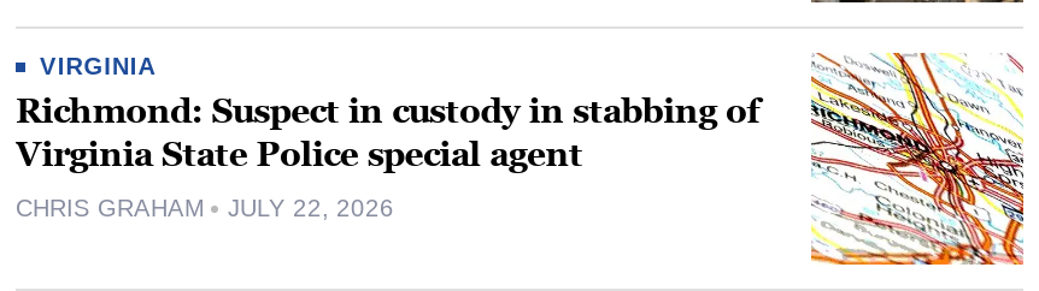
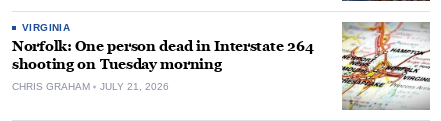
[16,53,1026,267] [image] | Richmond: Suspect in custody in stabbing of | Virginia State Police special agent -> [12,21,431,111] [image] | Norfolk: One person dead in Interstate 264 | shooting on Tuesday morning
[16,194,394,221] CHRIS GRAHAM JULY 22, 2026 -> [12,81,169,92] CHRIS GRAHAM JULY 21, 2026

